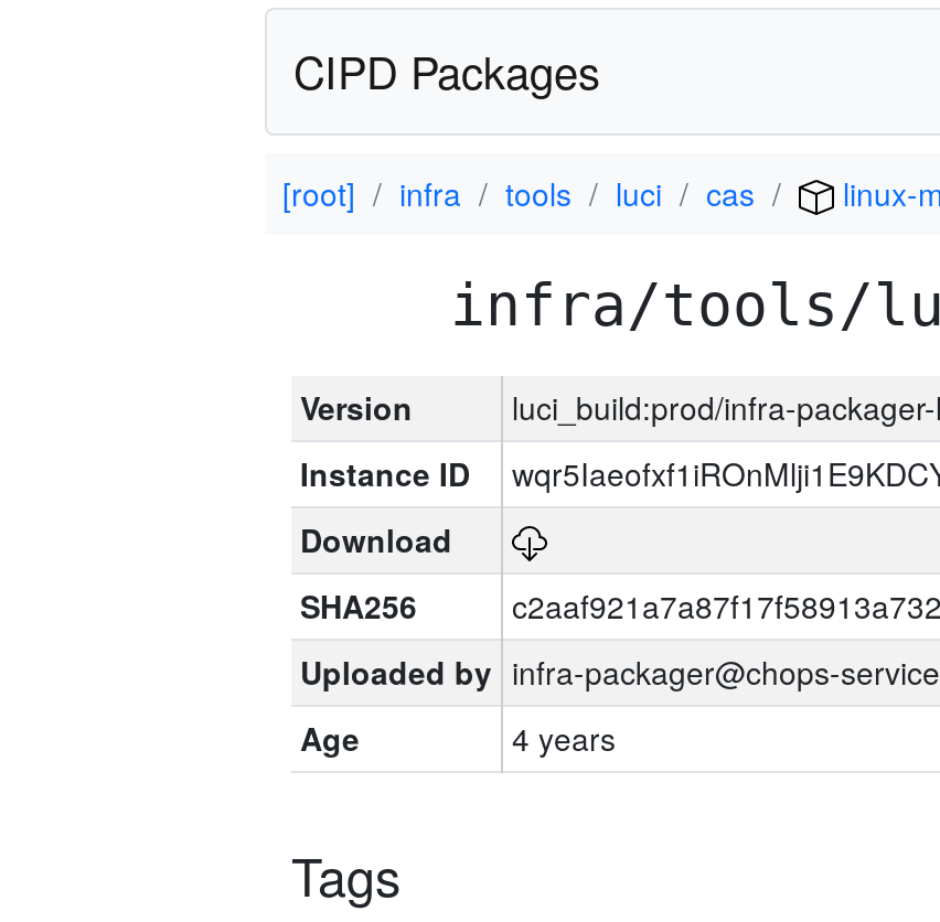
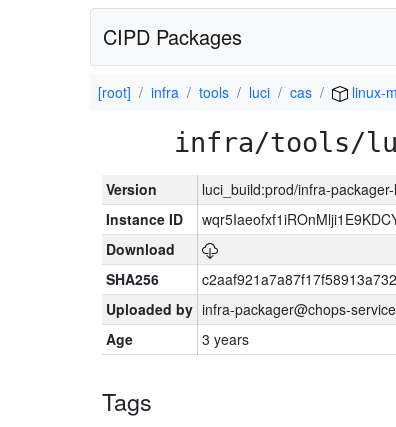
[512,716,616,760] 4 years -> [202,329,249,349] 3 years

